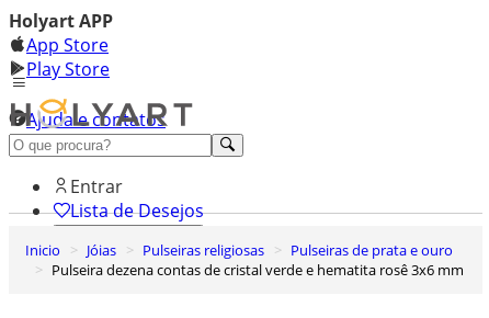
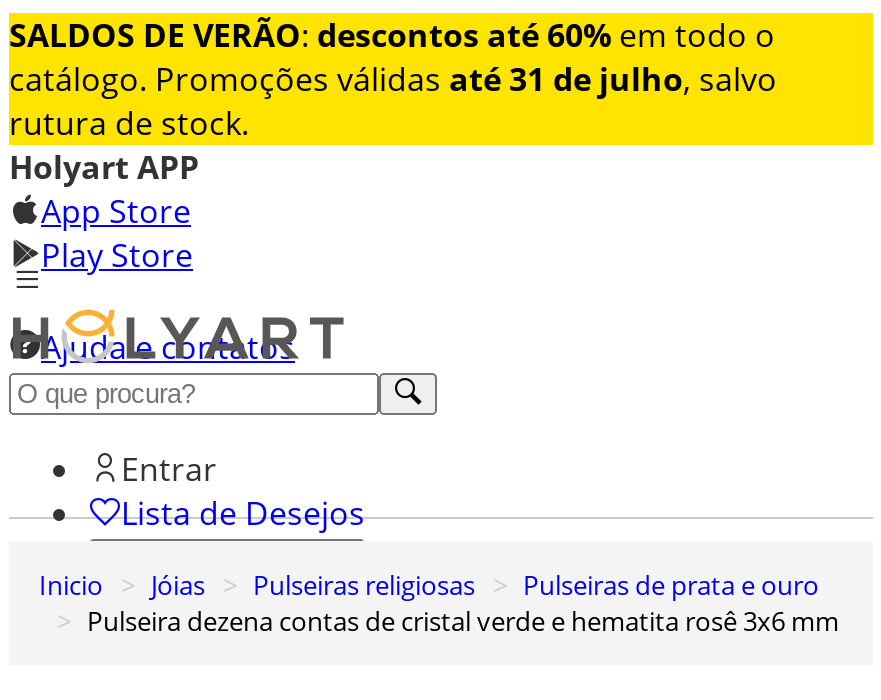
none -> [9,13,777,145] SALDOS DE VERÃO: descontos até 60% em todo o | catálogo. Promoções válidas até 31 de julho, salvo | rutura de stock.

